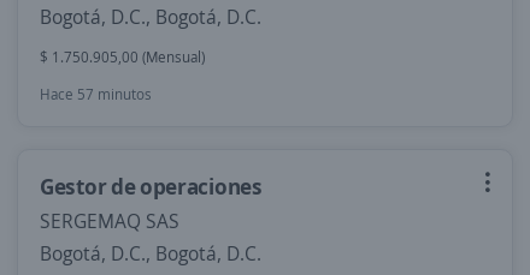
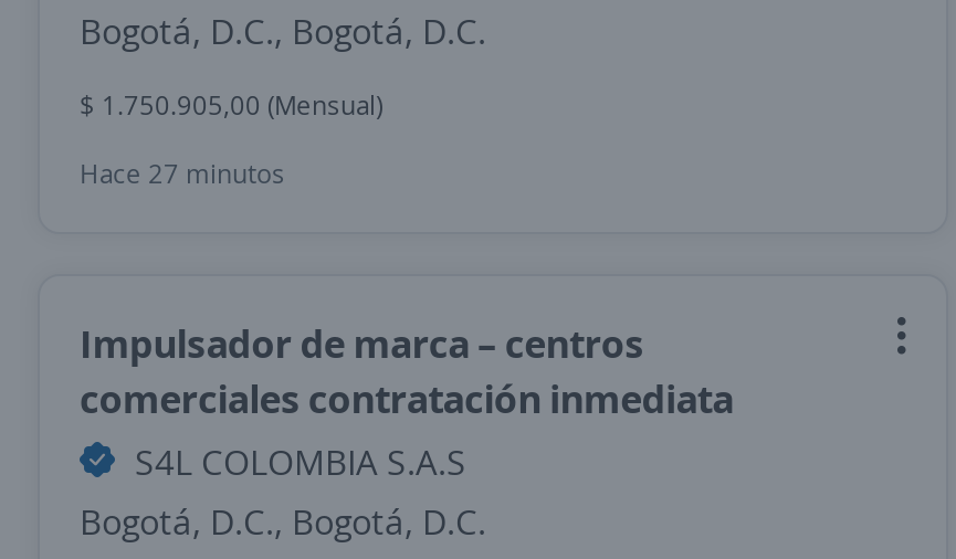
[40,84,152,104] Hace 57 minutos -> [80,155,285,192] Hace 27 minutos
[40,172,262,234] Gestor de operaciones | SERGEMAQ SAS -> [80,316,733,486] Impulsador de marca – centros | comerciales contratación inmediata | S4L COLOMBIA S.A.S

